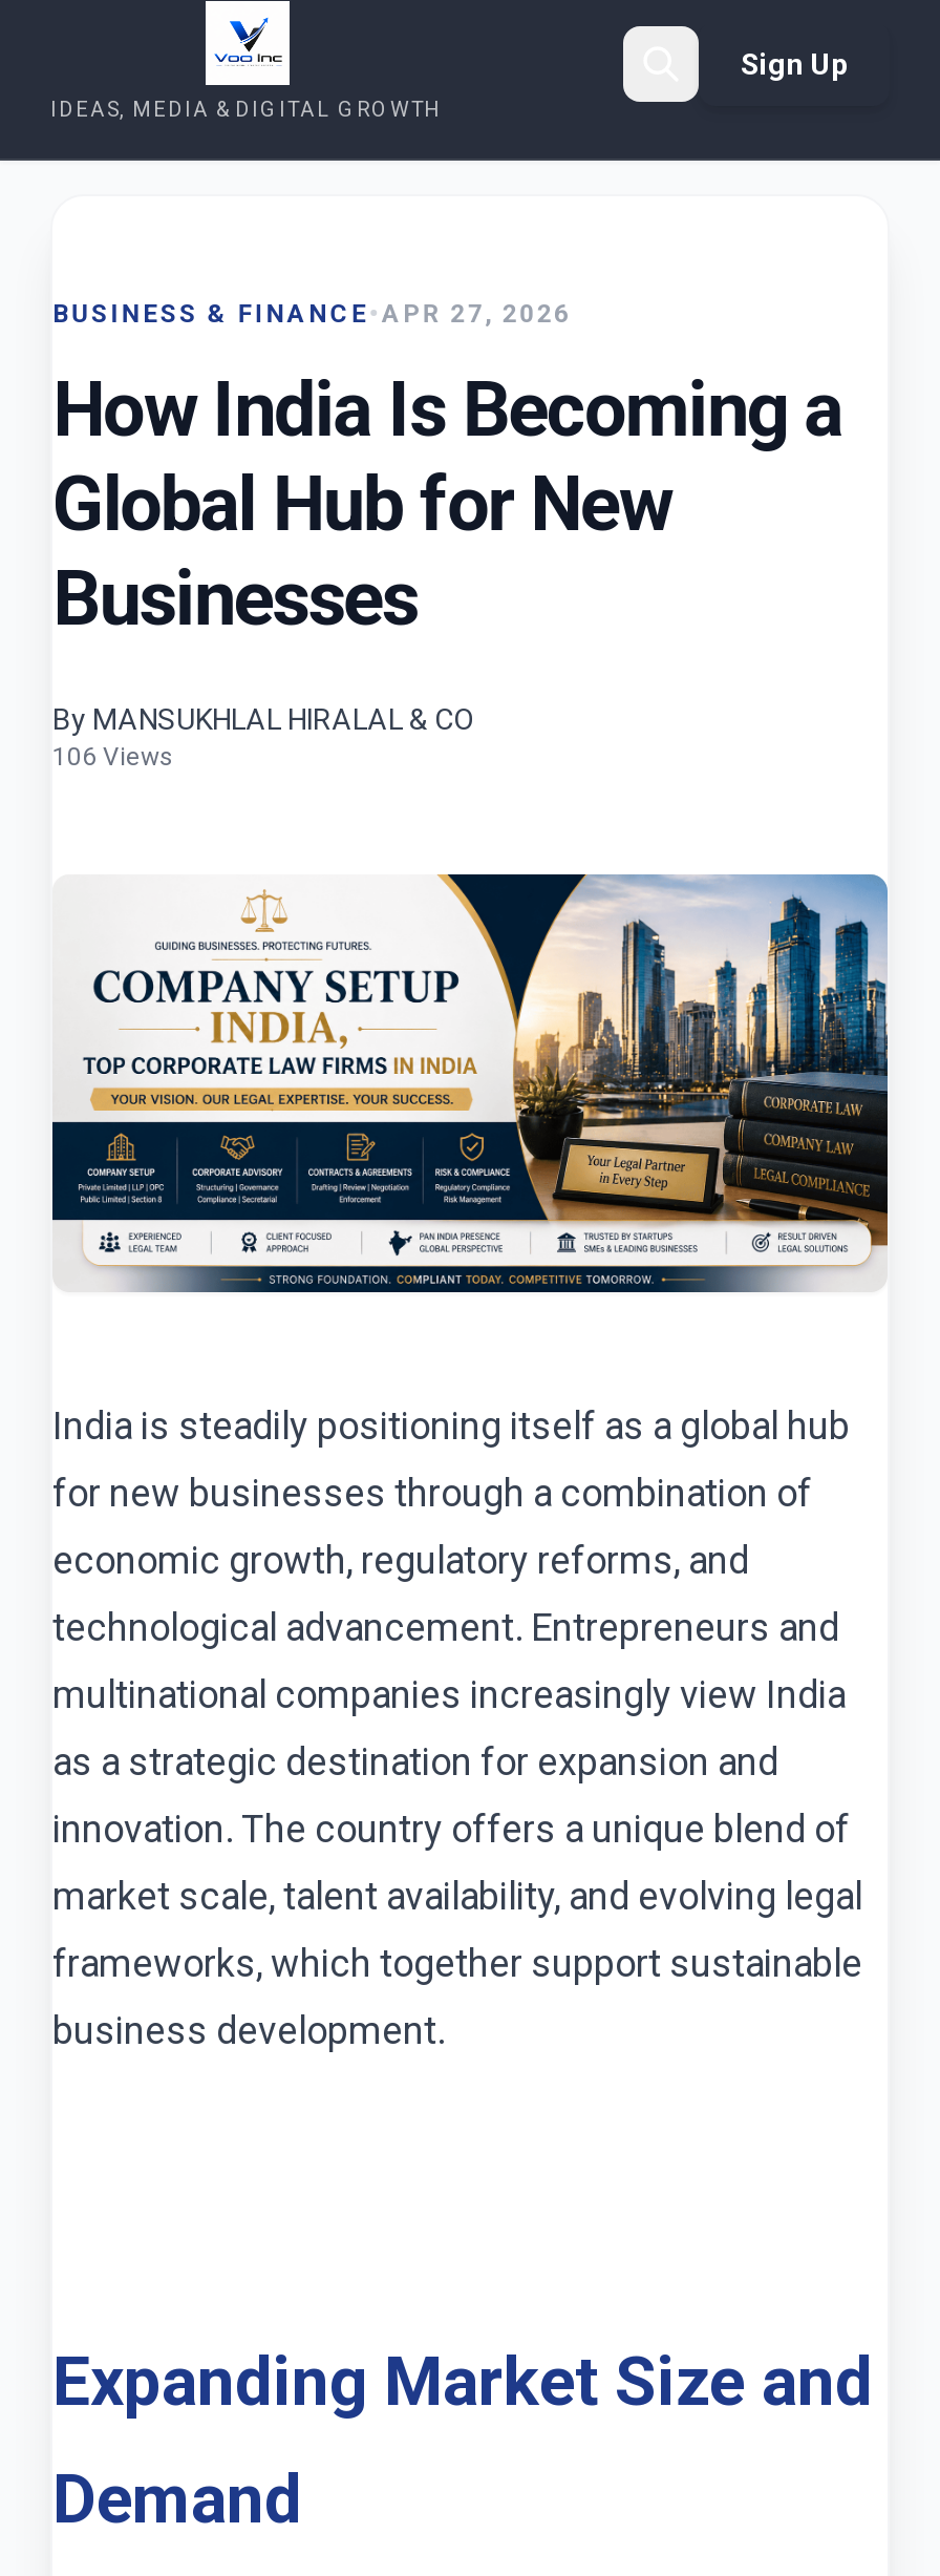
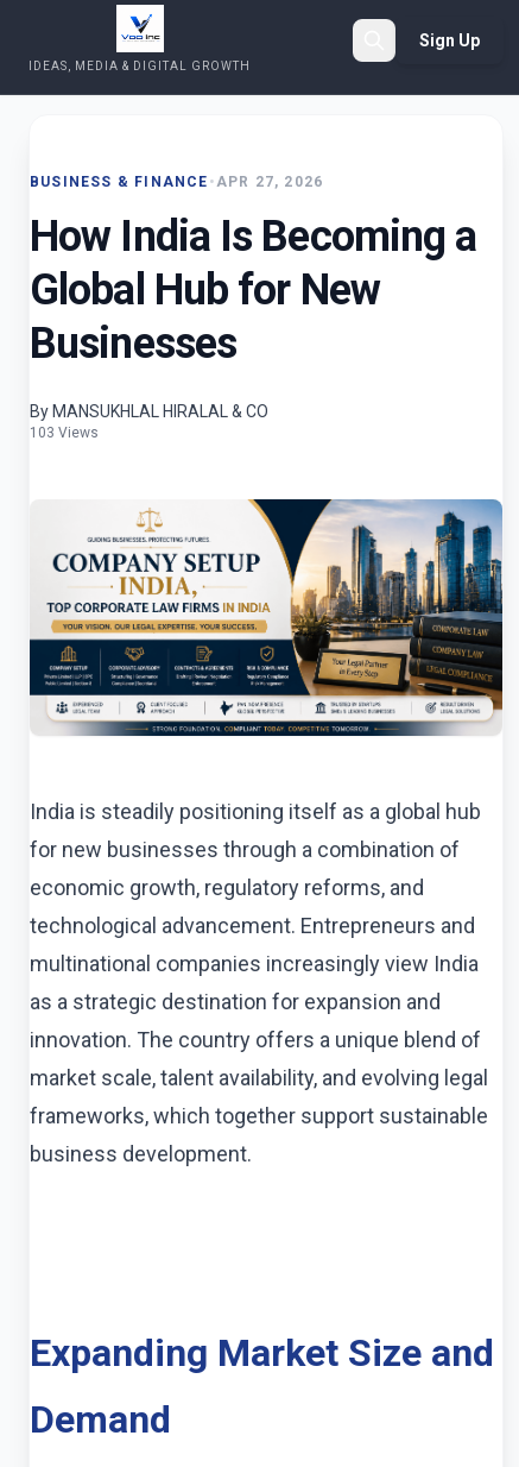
[52,742,174,772] 106 Views -> [30,424,99,441] 103 Views

